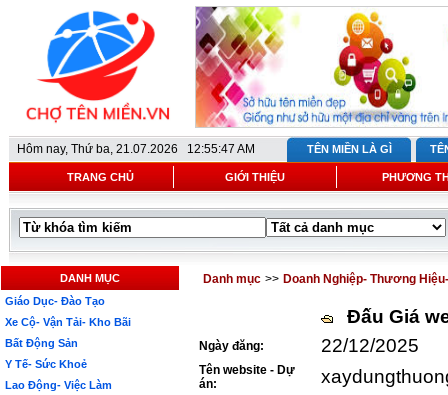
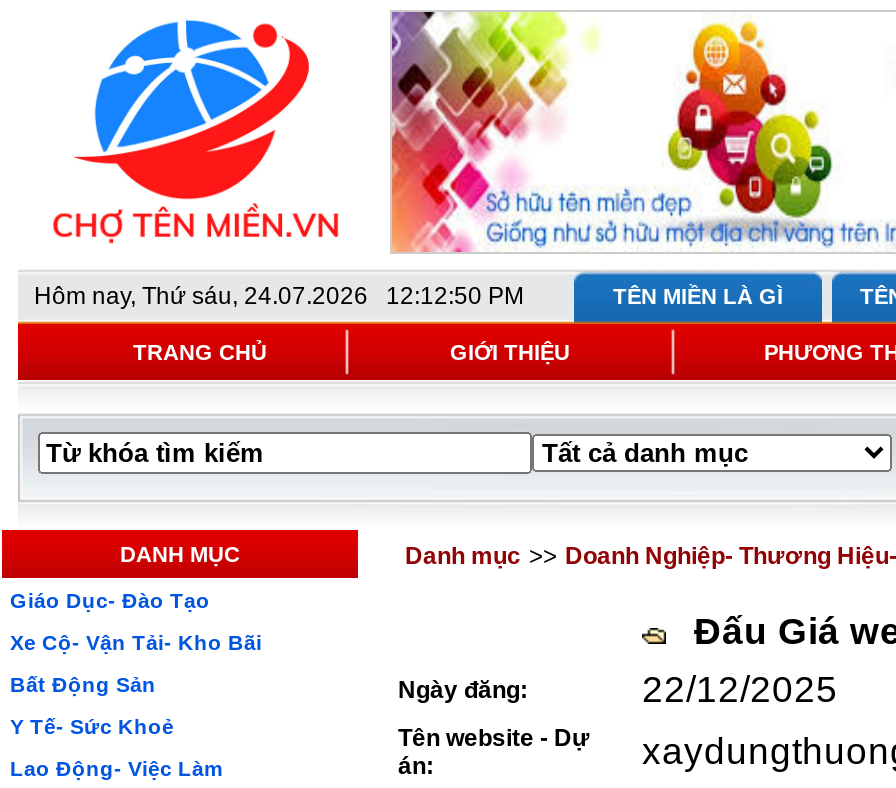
[17,142,255,156] Hôm nay, Thứ ba, 21.07.2026 12:55:47 AM -> [34,282,524,310] Hôm nay, Thứ sáu, 24.07.2026 12:12:50 PM

